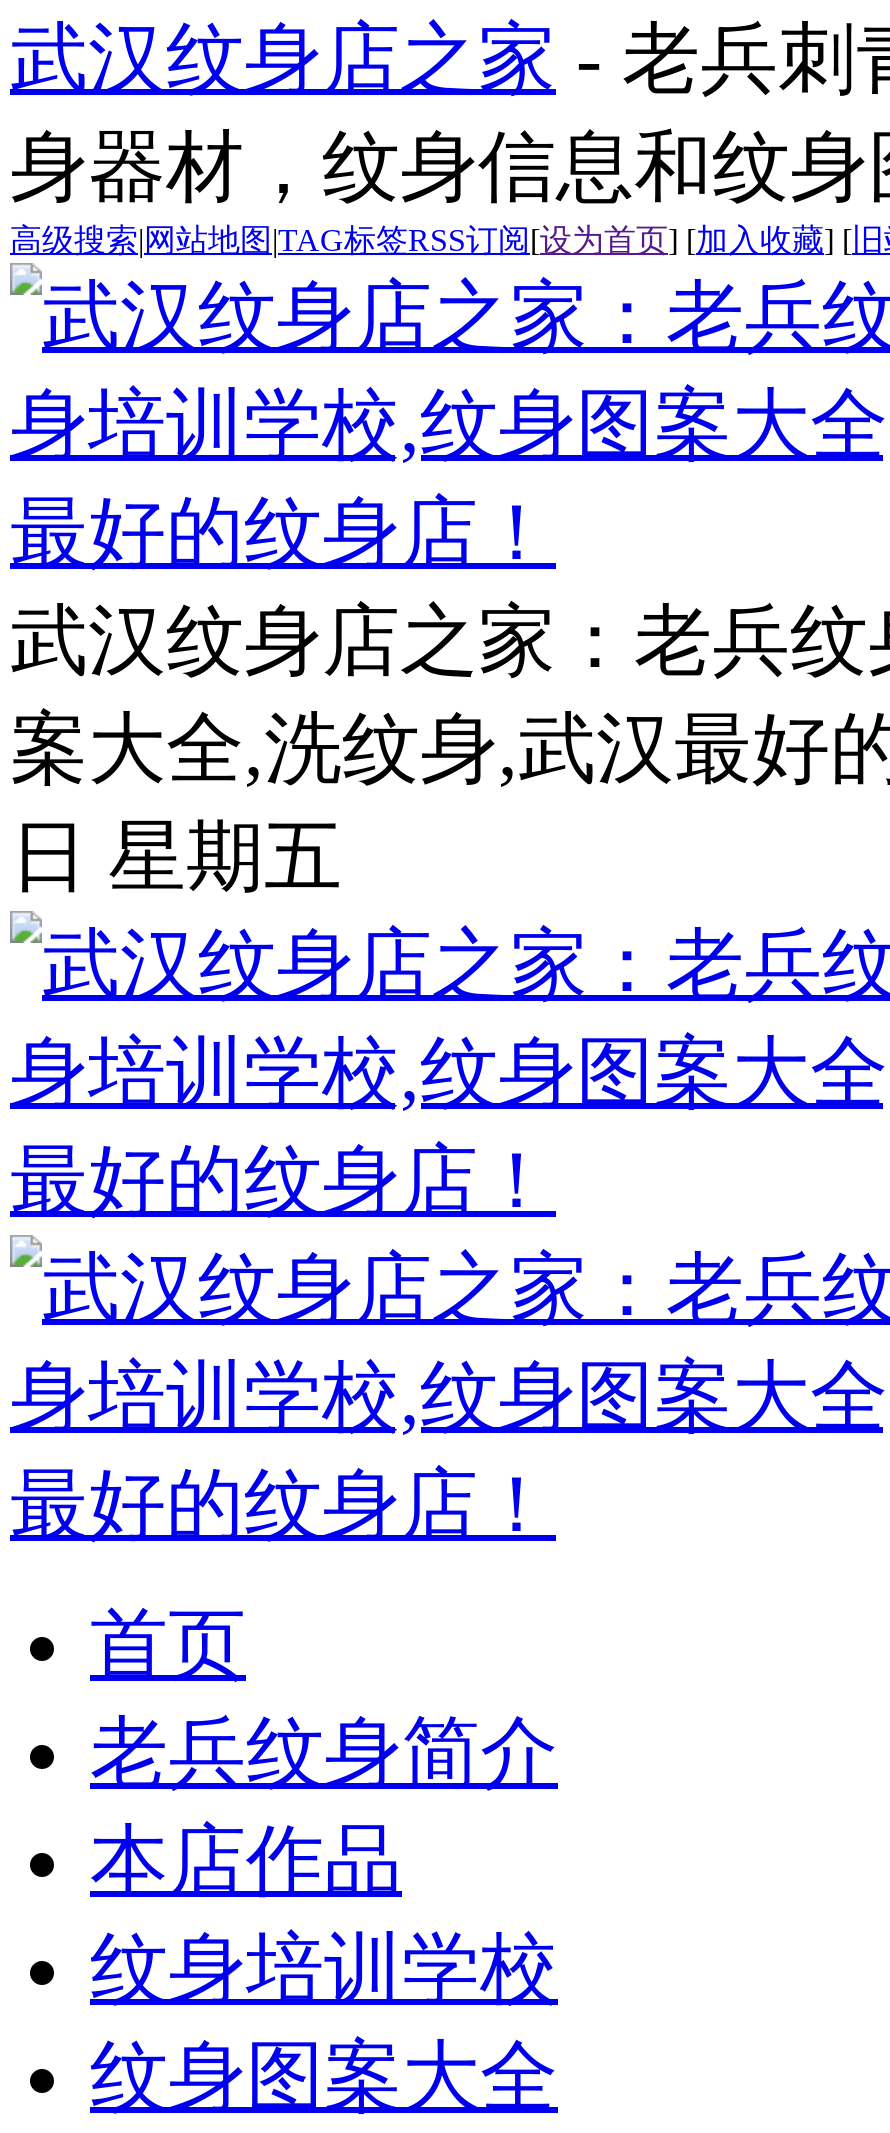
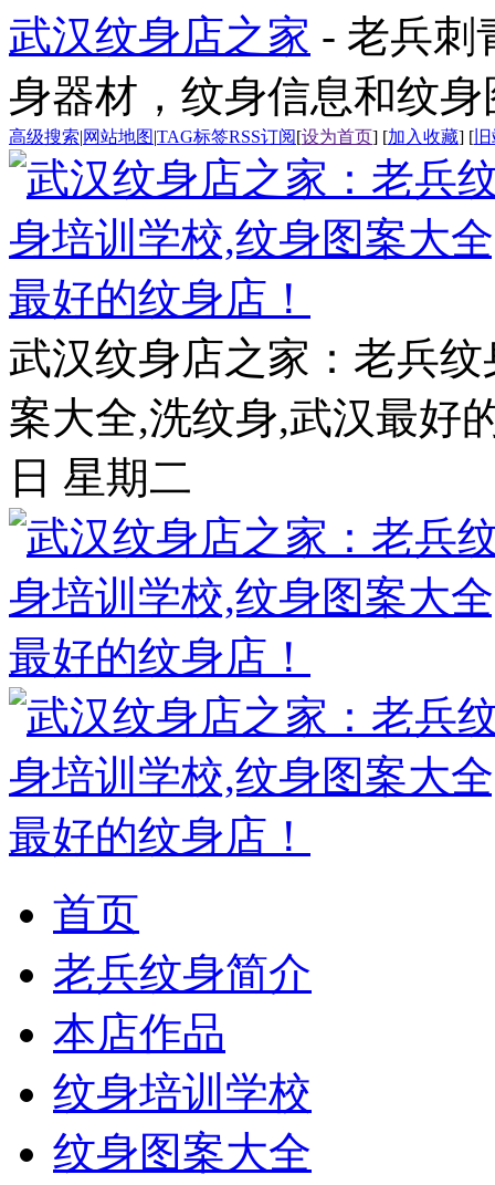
[10,813,342,899] 日 星期五 -> [9,454,192,501] 日 星期二

